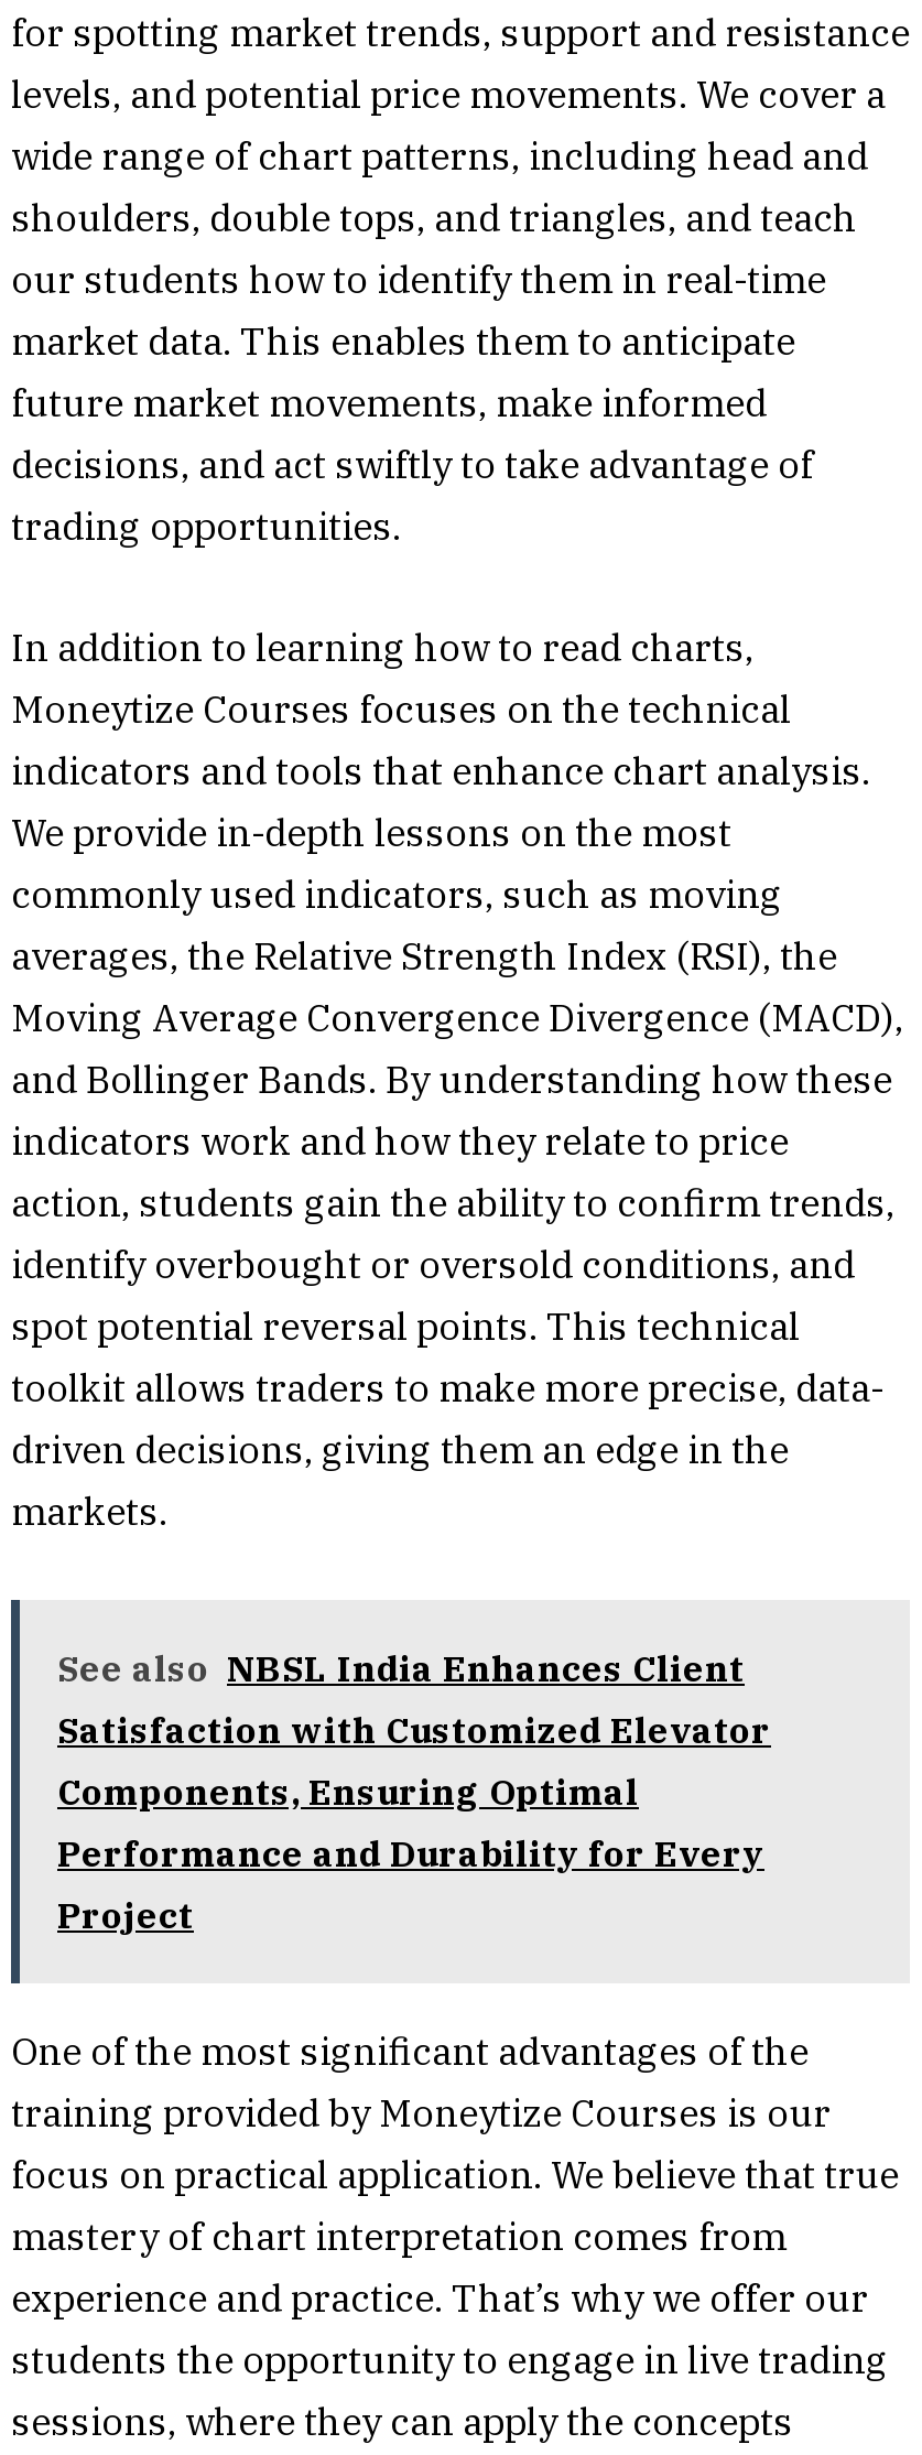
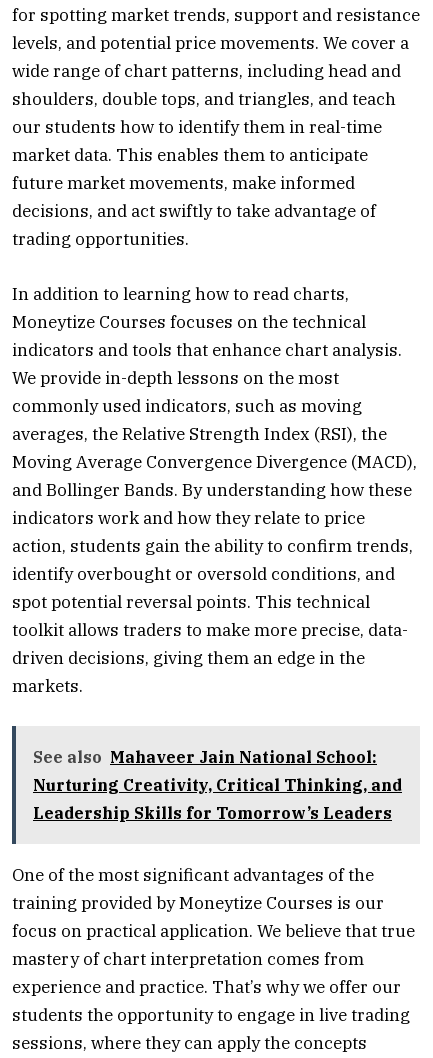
[57,1646,771,1936] See also NBSL India Enhances Client | Satisfaction with Customized Elevator | Components, Ensuring Optimal | Performance and Durability for Every | Project -> [33,747,402,823] See also Mahaveer Jain National School: | Nurturing Creativity, Critical Thinking, and | Leadership Skills for Tomorrow’s Leaders

